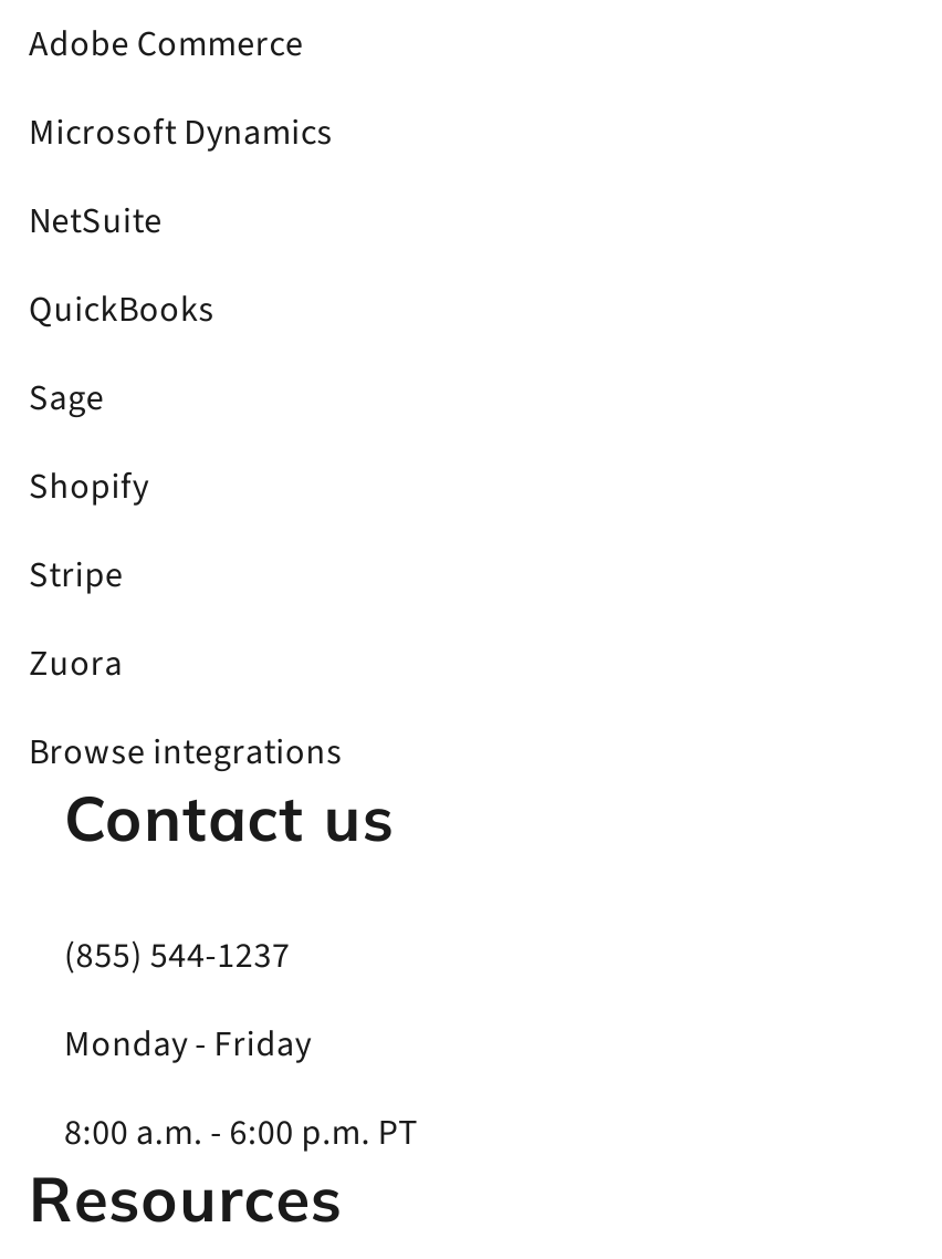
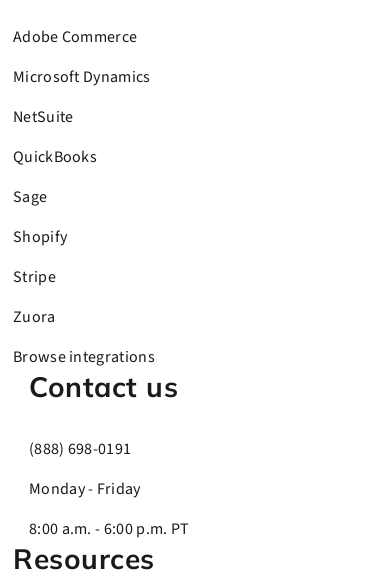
[64,932,290,980] (855) 544-1237 -> [29,438,131,460] (888) 698-0191

